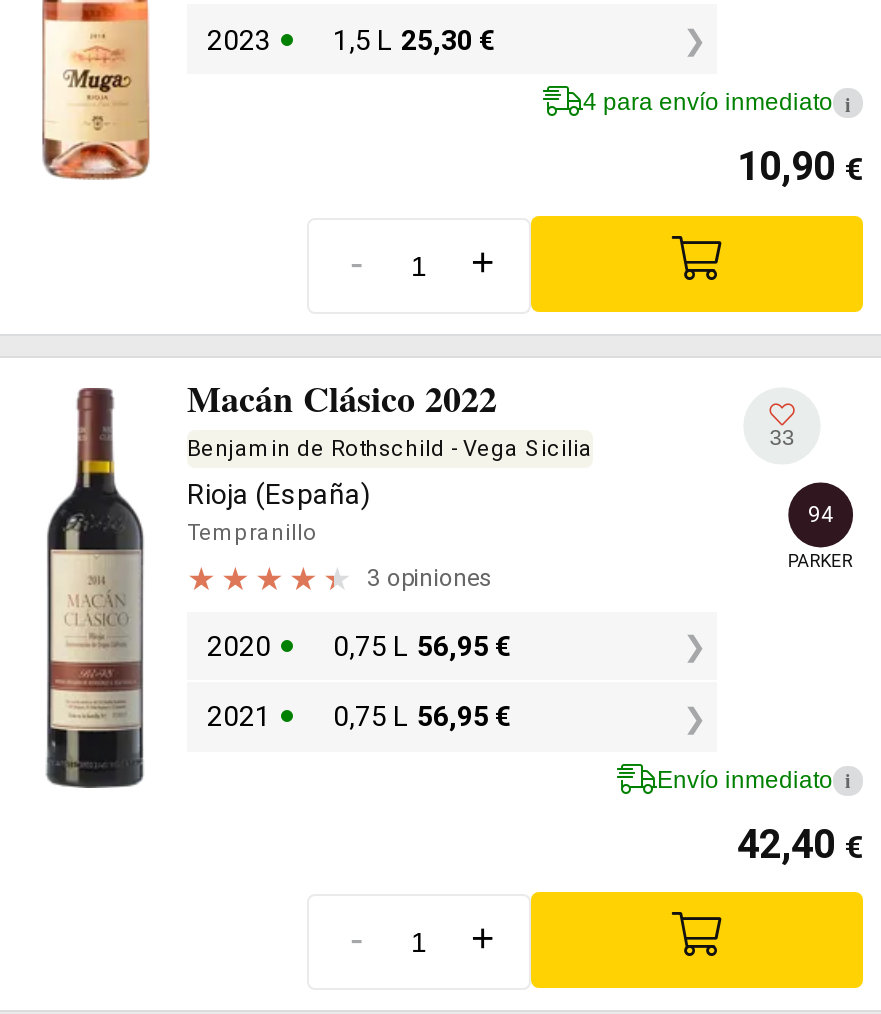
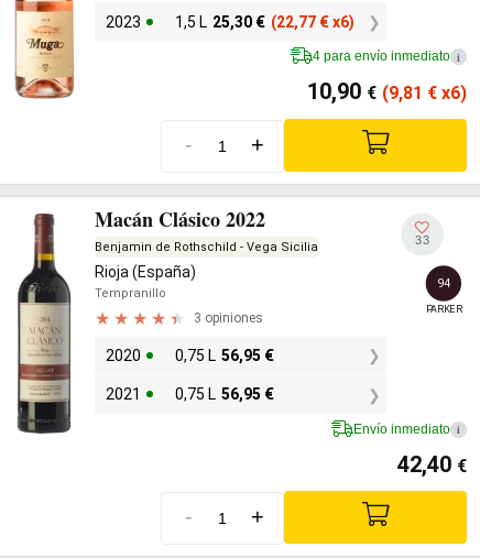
[207,23,497,55] 2023 1,5 L 25,30 € -> [106,13,354,30] 2023 1,5 L 25,30 € (22,77 €x6)
[737,142,863,190] 10,90 € -> [307,78,467,105] 10,90 € (9,81 €x6)

